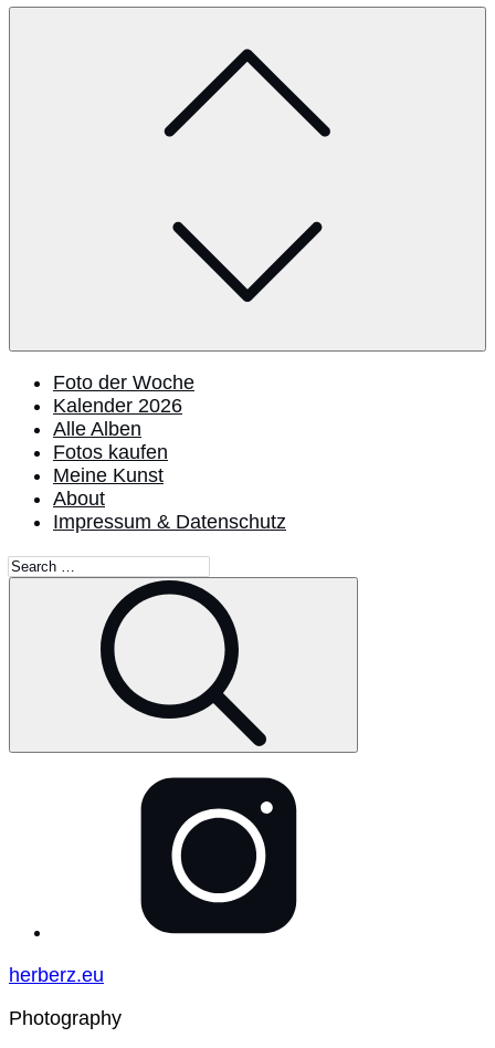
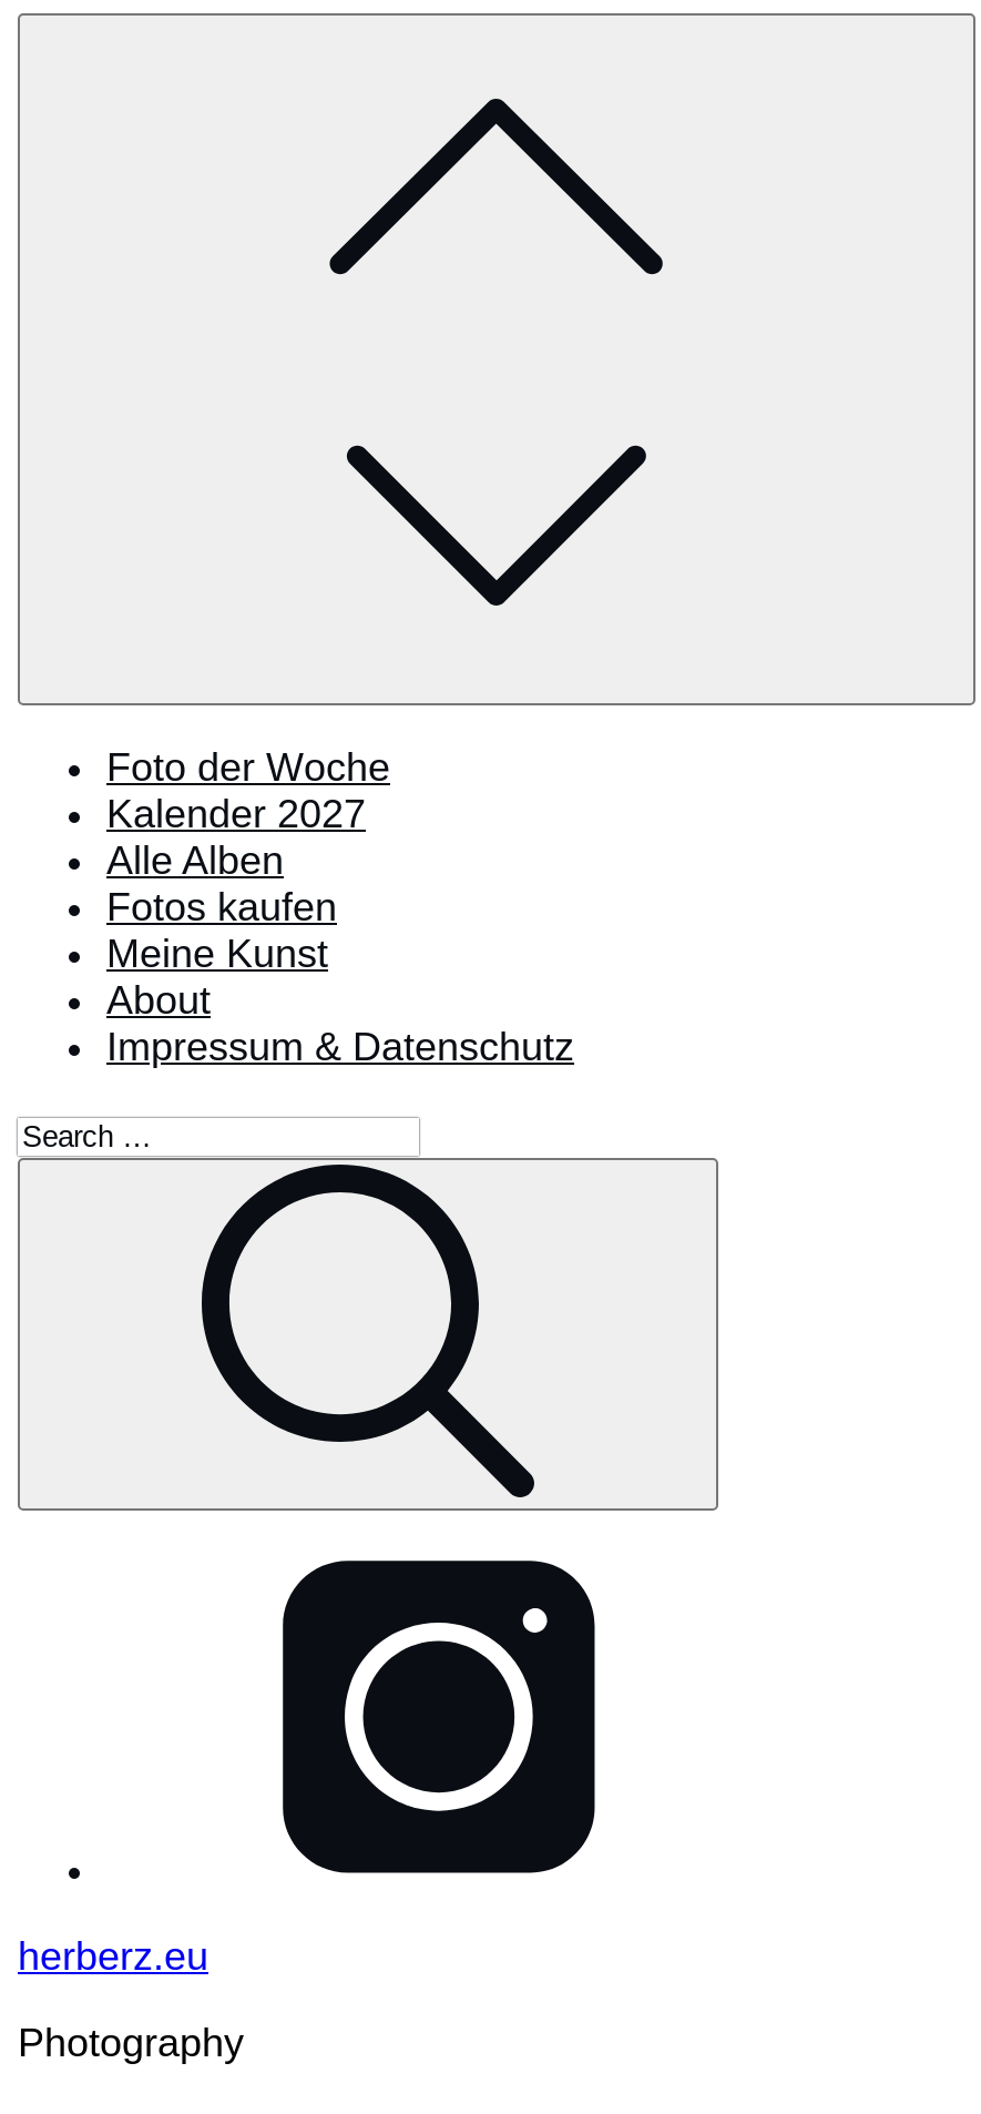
[53,395,182,417] Kalender 2026 -> [106,792,366,836] Kalender 2027

